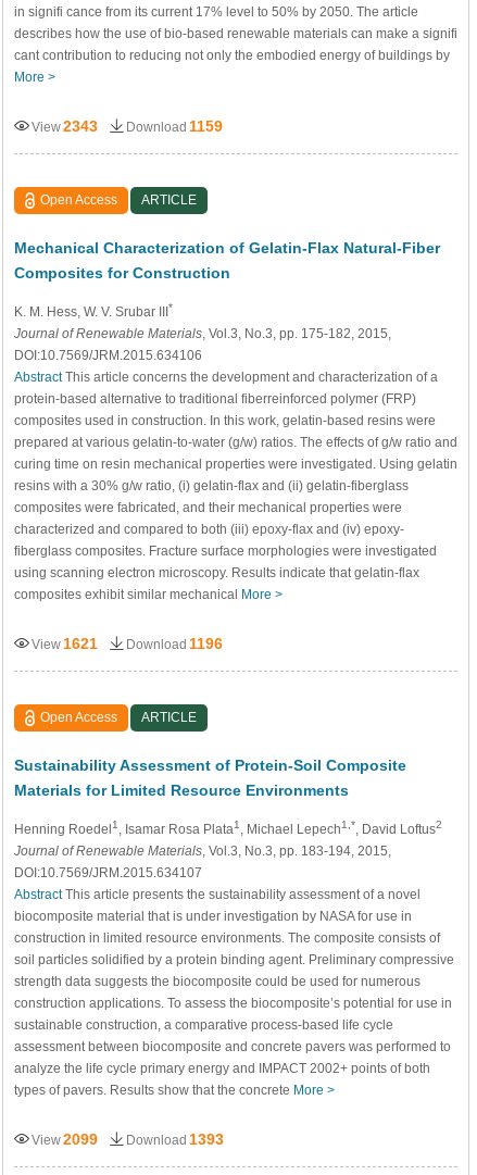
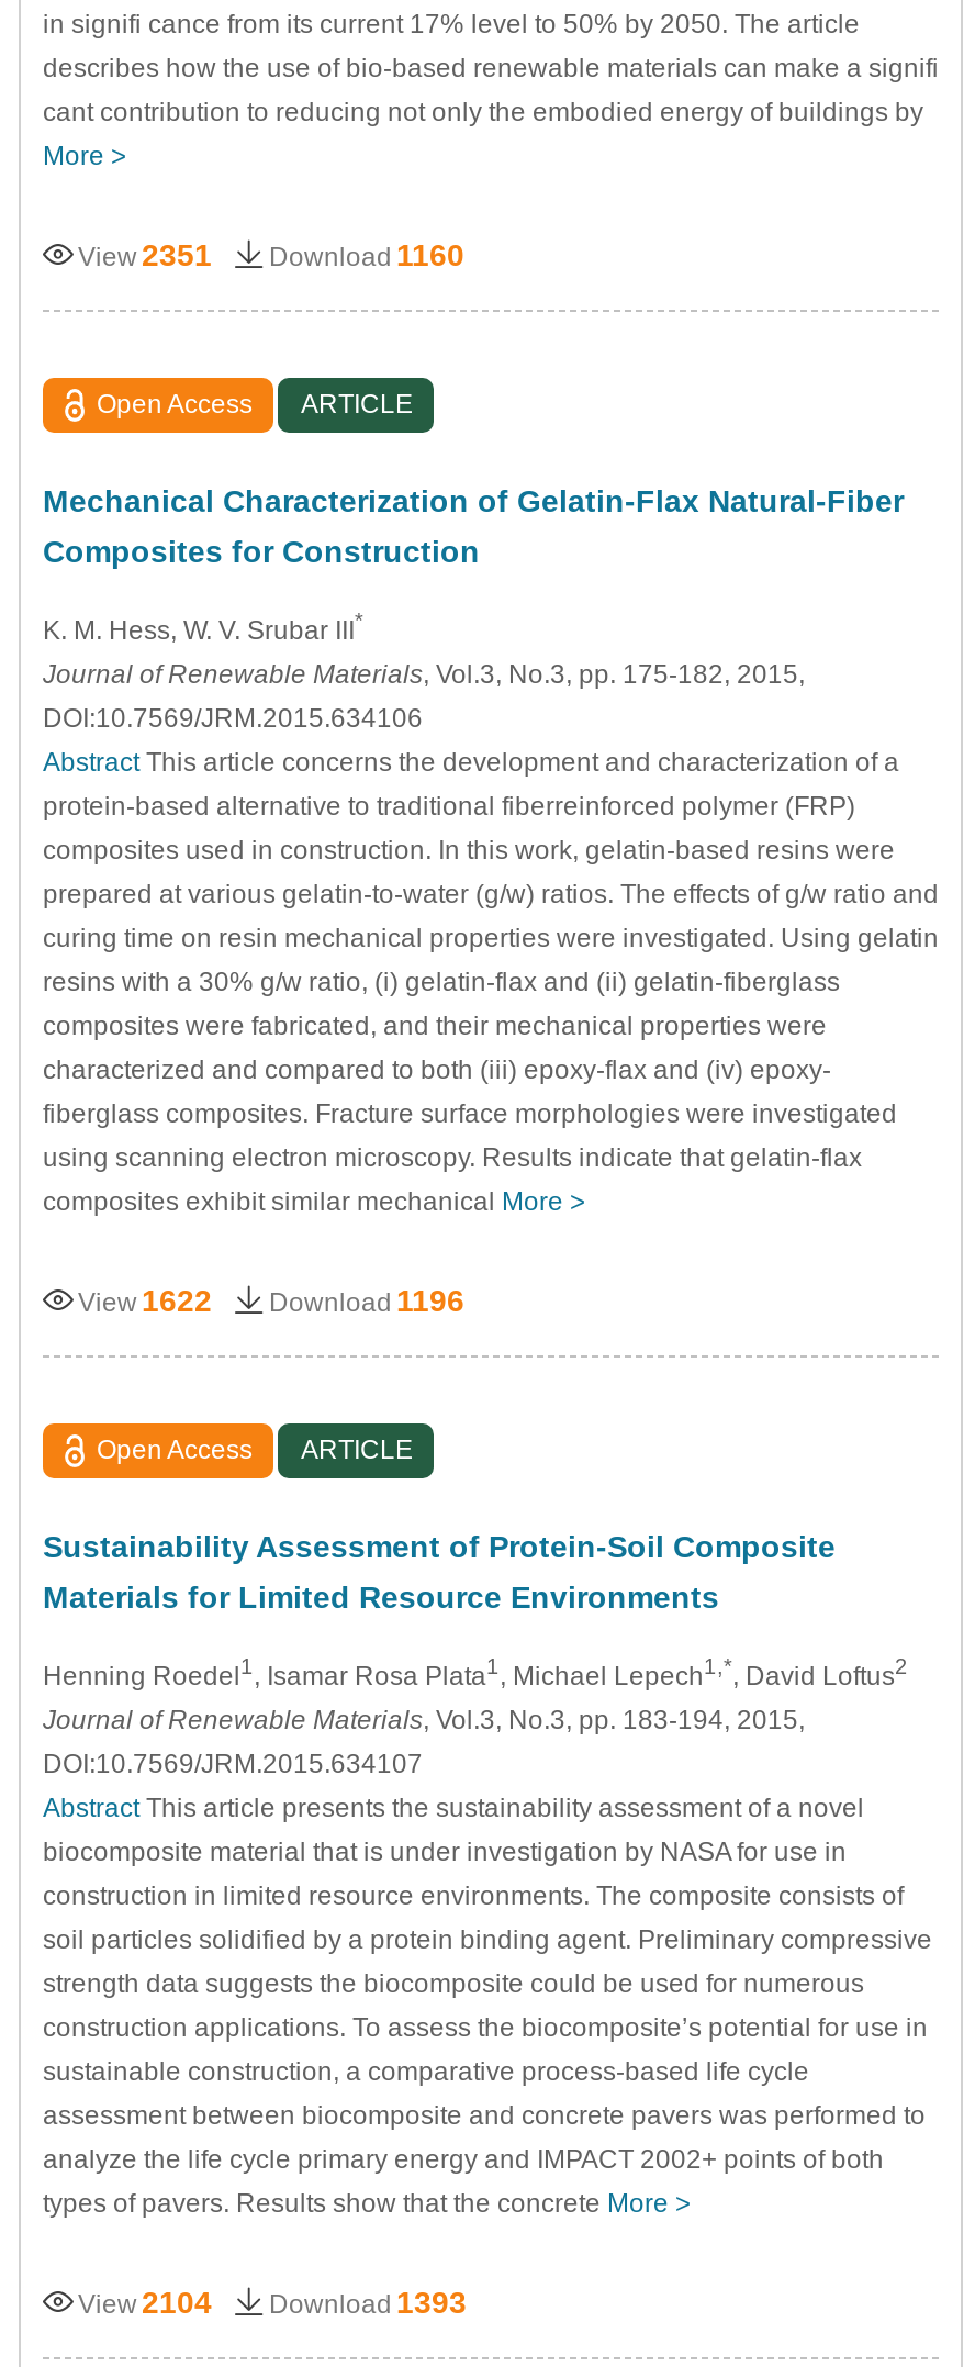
[32,117,98,134] View 2343 -> [78,236,212,271] View 2351
[126,117,223,134] Download 1159 -> [269,236,464,271] Download 1160
[32,634,223,652] View 1621 Download 1196 -> [78,1282,464,1317] View 1622 Download 1196
[32,1130,224,1147] View 2099 Download 1393 -> [78,2284,467,2319] View 2104 Download 1393

